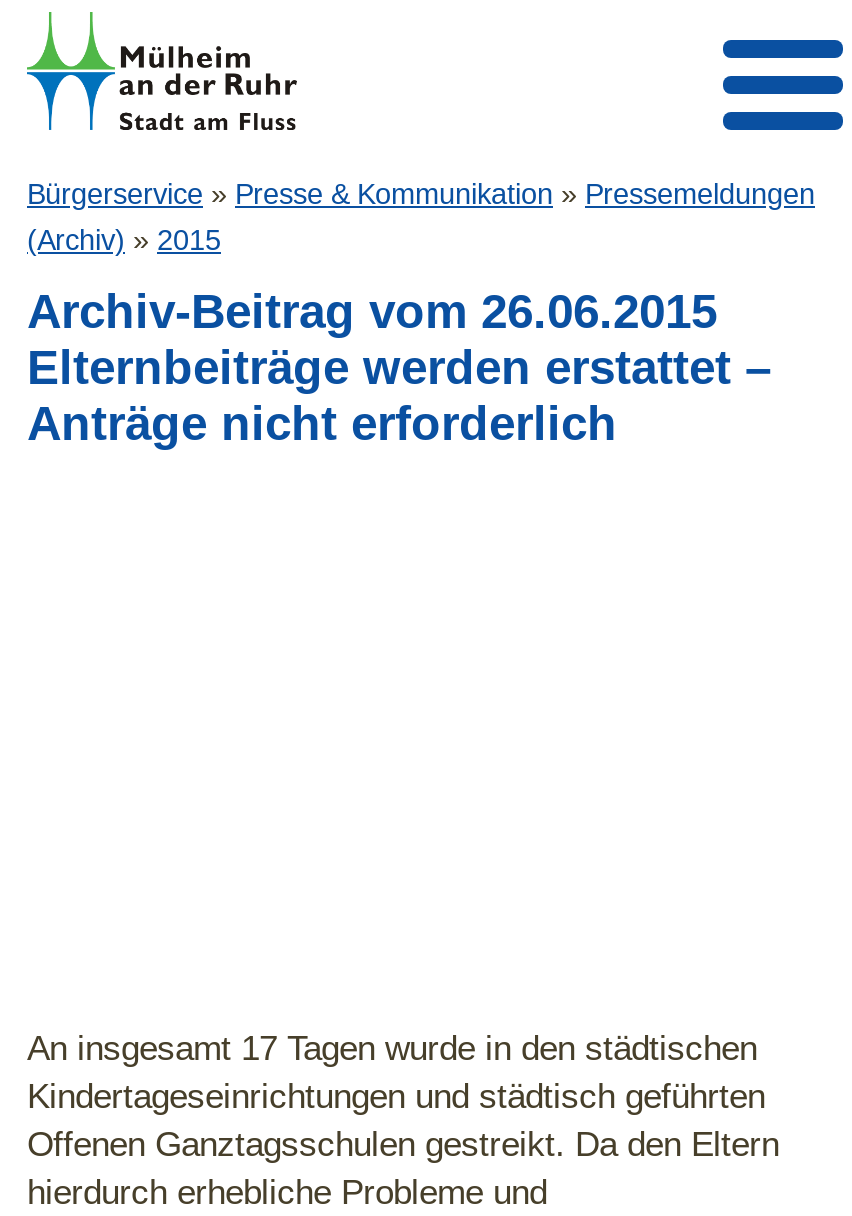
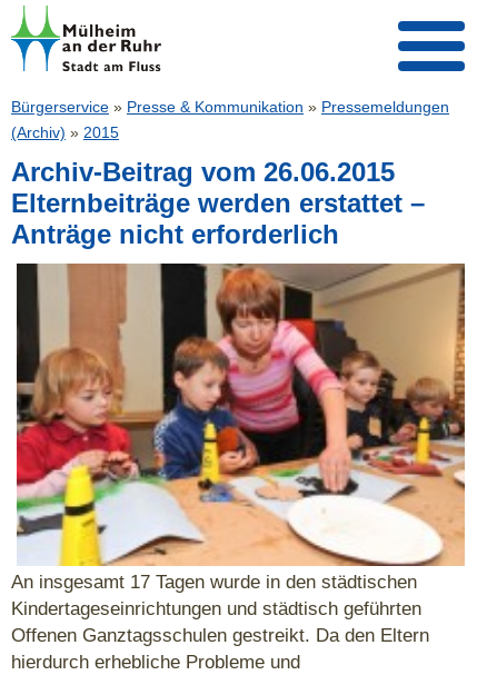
none -> [16,262,466,567] [image]

